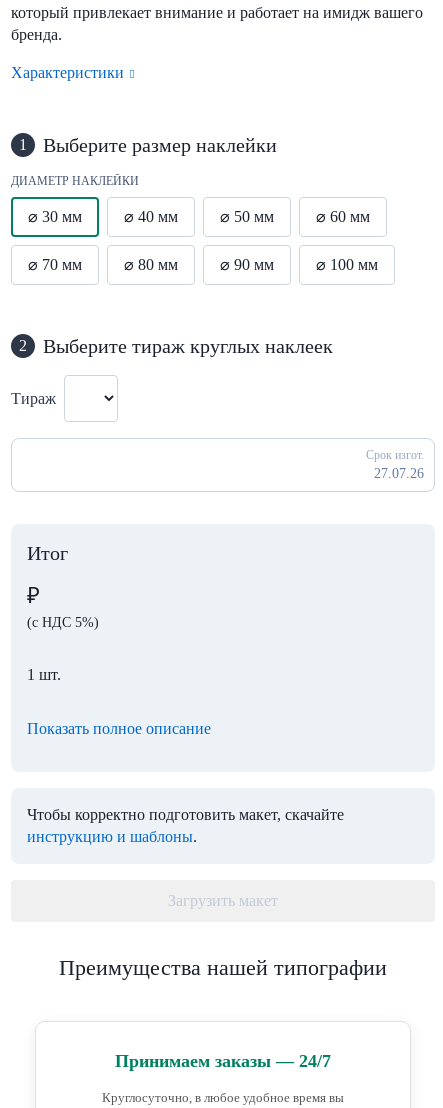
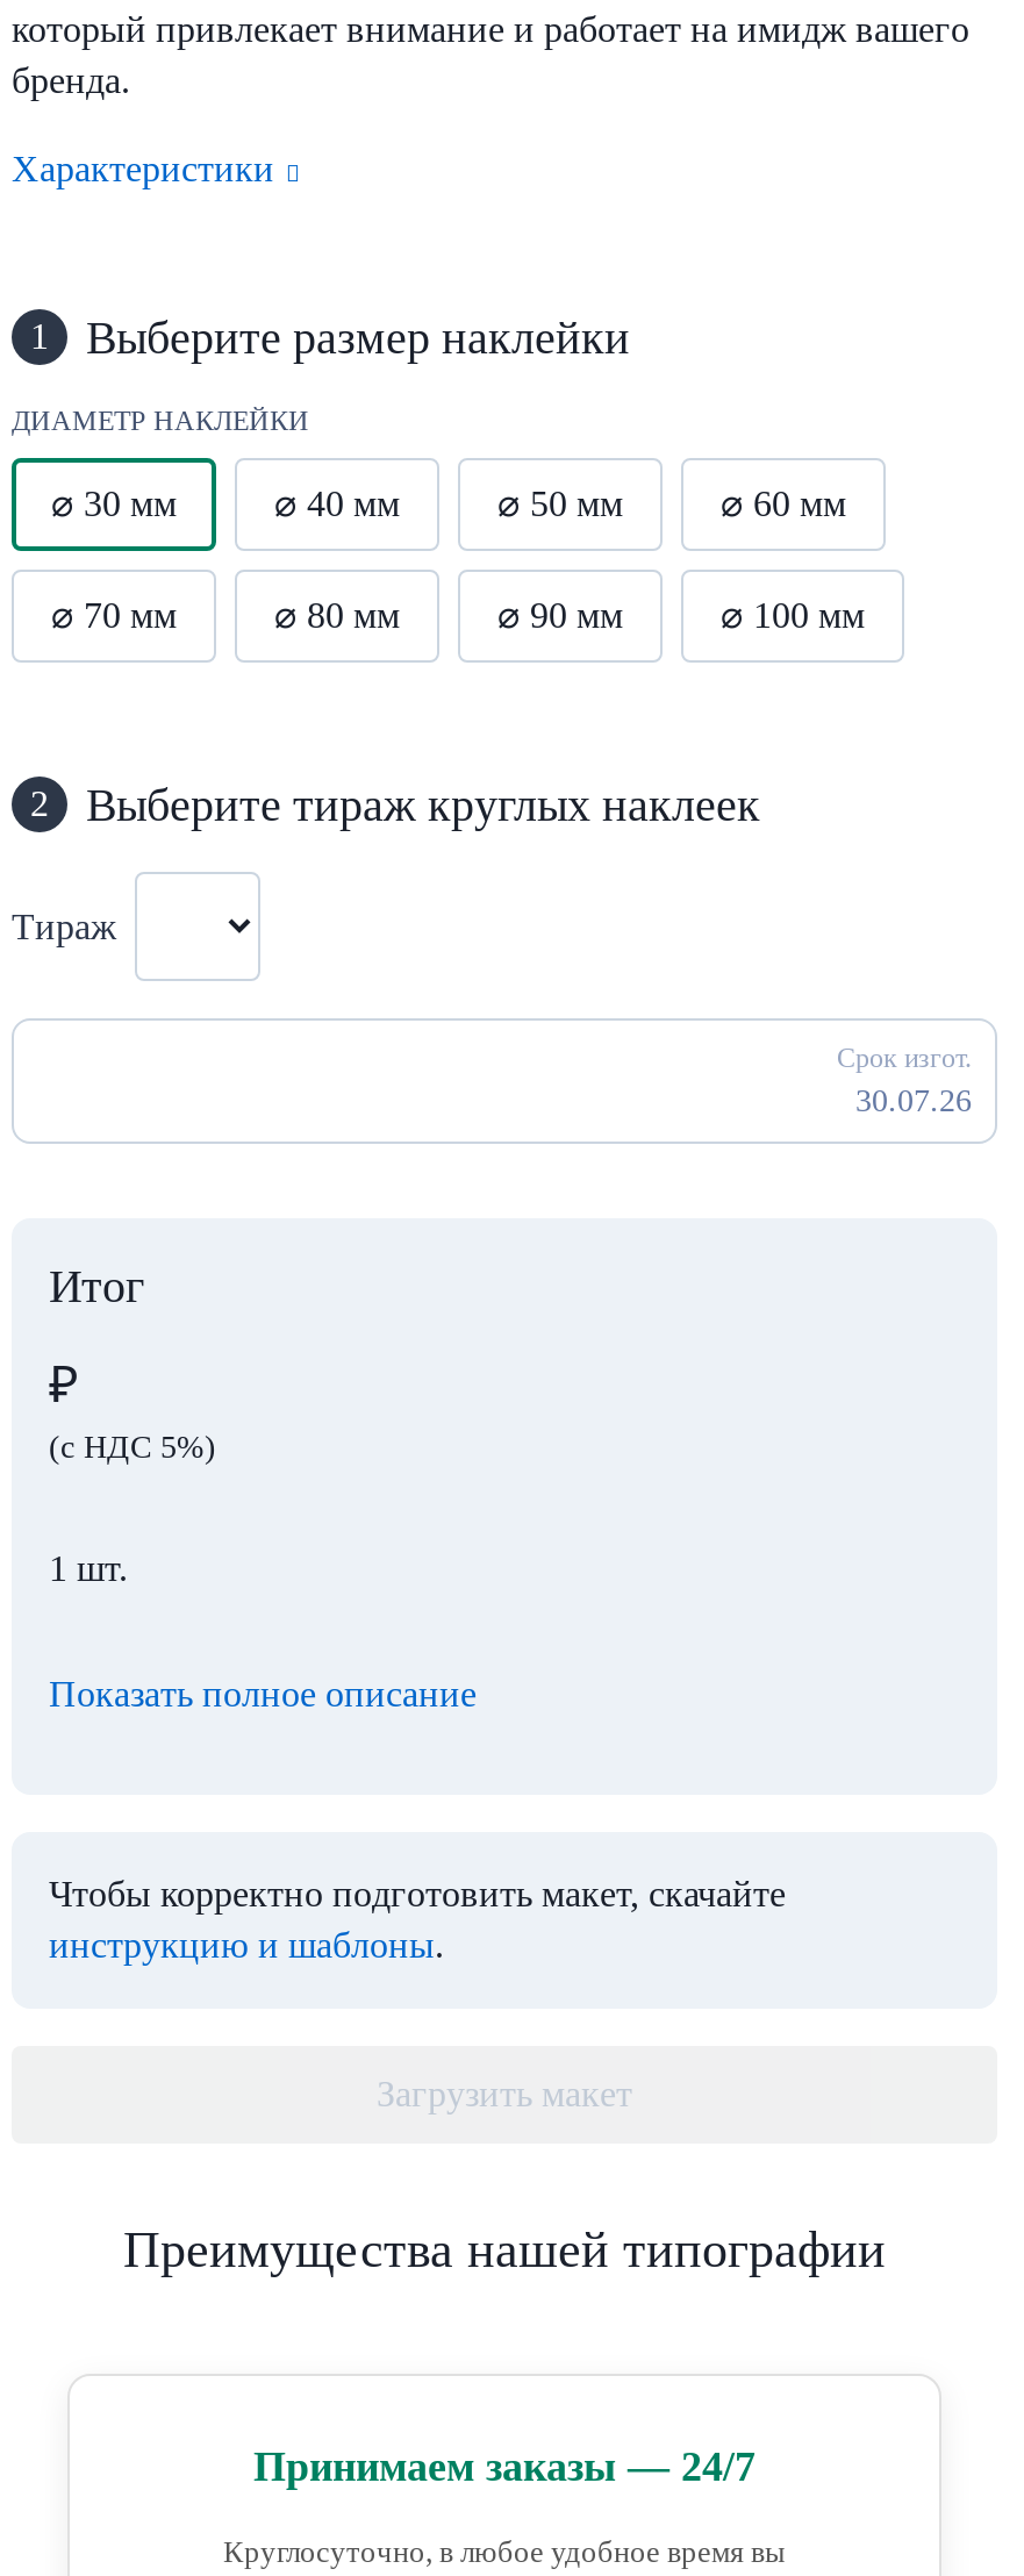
[374,466,424,481] 27.07.26 -> [855,1083,972,1118] 30.07.26

